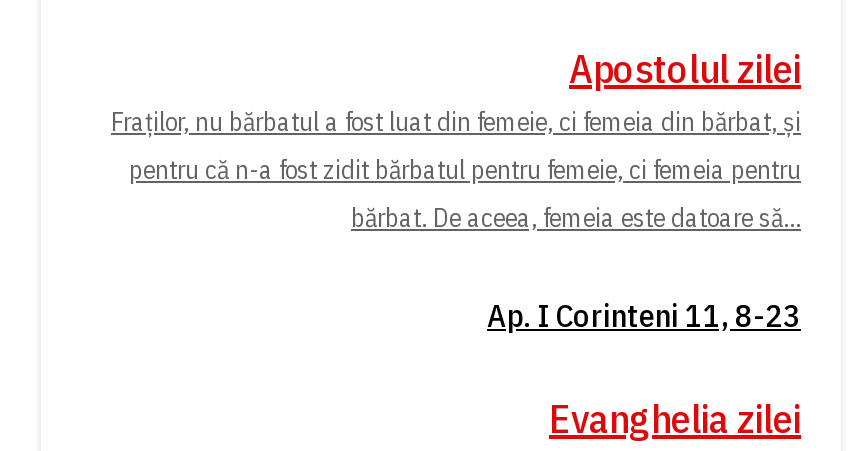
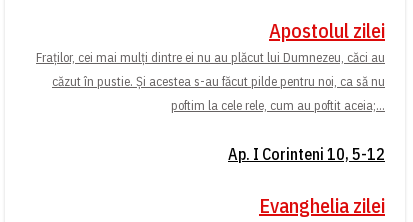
[111,104,801,234] Fraților, nu bărbatul a fost luat din femeie, ci femeia din bărbat, și | pentru că n-a fost zidit bărbatul pentru femeie, ci femeia pentru | bărbat. De aceea, femeia este datoare să... -> [36,49,385,114] Fraților, cei mai mulți dintre ei nu au plăcut lui Dumnezeu, căci au | căzut în pustie. Și acestea s-au făcut pilde pentru noi, ca să nu | poftim la cele rele, cum au poftit aceia;...
[487,294,801,334] Ap. I Corinteni 11, 8-23 -> [228,144,385,164] Ap. I Corinteni 10, 5-12

